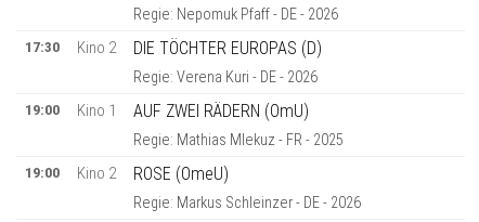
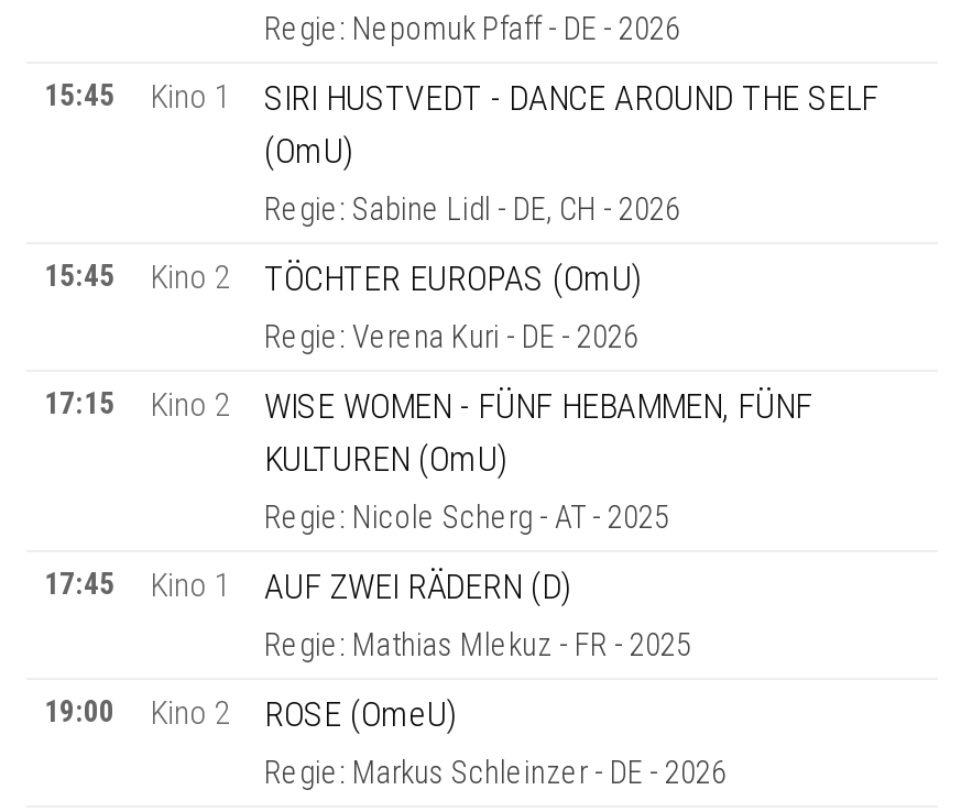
[25,38,60,55] 17:30 -> [44,77,878,293] 15:45 | Kino 1 | SIRI HUSTVEDT - DANCE AROUND THE SELF | (OmU) | Regie: Sabine Lidl - DE, CH - 2026 | 15:45
[133,38,322,58] DIE TÖCHTER EUROPAS (D) -> [264,257,643,299] TÖCHTER EUROPAS (OmU)
[25,101,60,118] 19:00 -> [44,385,812,601] 17:15 | Kino 2 | WISE WOMEN - FÜNF HEBAMMEN, FÜNF | KULTUREN (OmU) | Regie: Nicole Scherg - AT - 2025 | 17:45
[133,101,309,121] AUF ZWEI RÄDERN (OmU) -> [264,566,572,607] AUF ZWEI RÄDERN (D)

